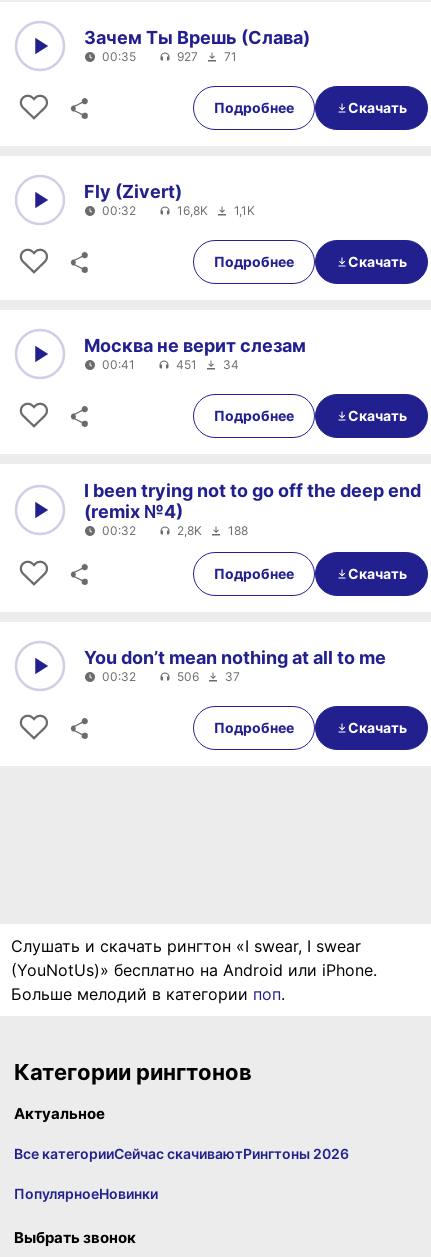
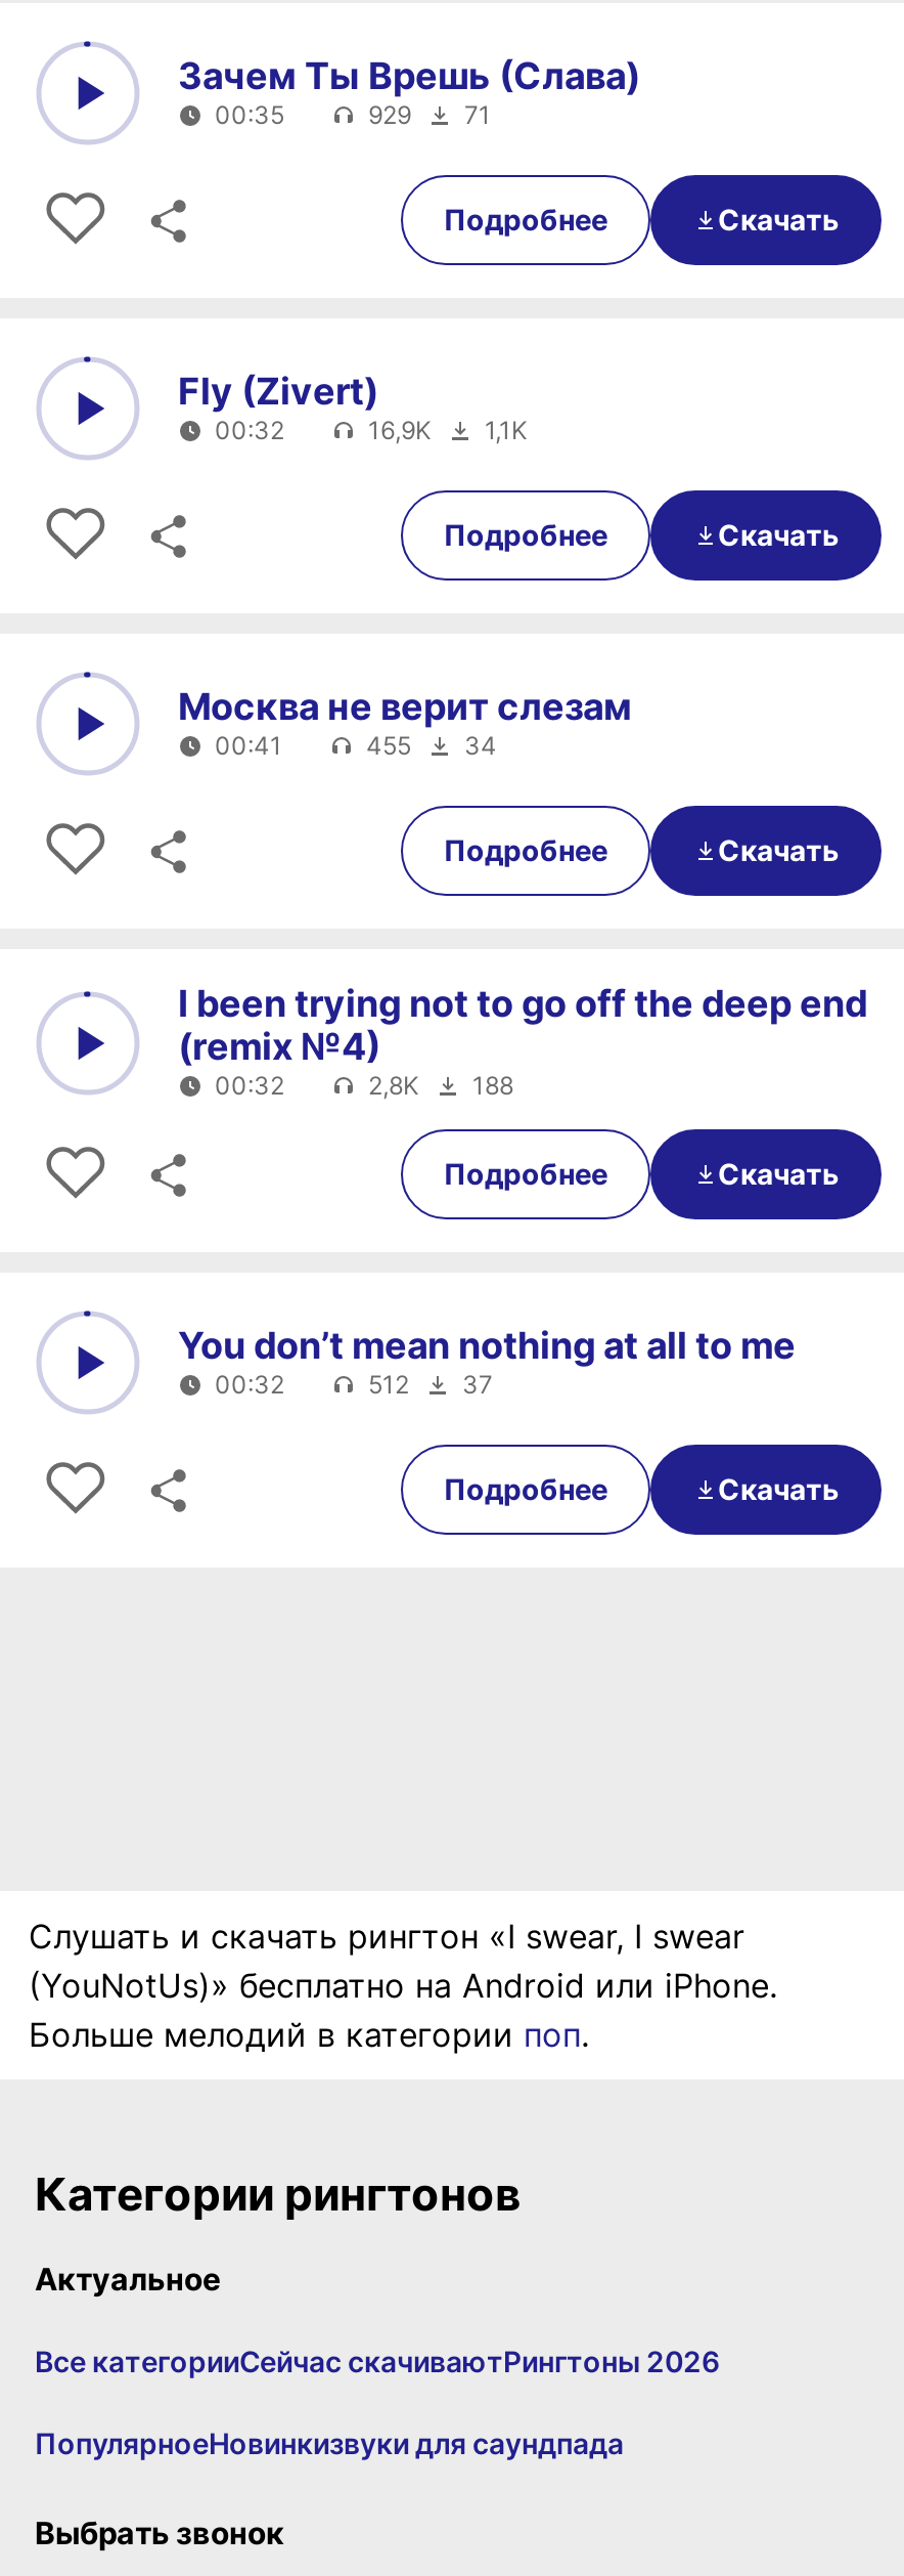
[177,49,237,64] 927 71 -> [368,98,491,129] 929 71
[177,203,255,218] 16,8K 1,1K -> [368,414,528,445] 16,9K 1,1K
[176,357,239,372] 451 34 -> [366,729,497,760] 455 34
[177,669,240,684] 506 37 -> [368,1368,493,1399] 512 37
[14,1185,158,1202] ПопулярноеНовинки -> [35,2425,624,2459] ПопулярноеНовинкизвуки для саундпада

